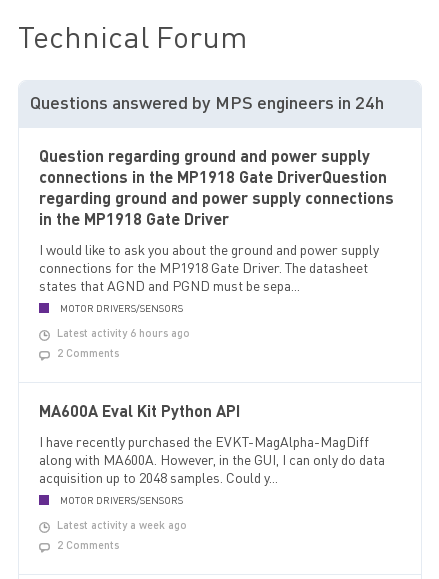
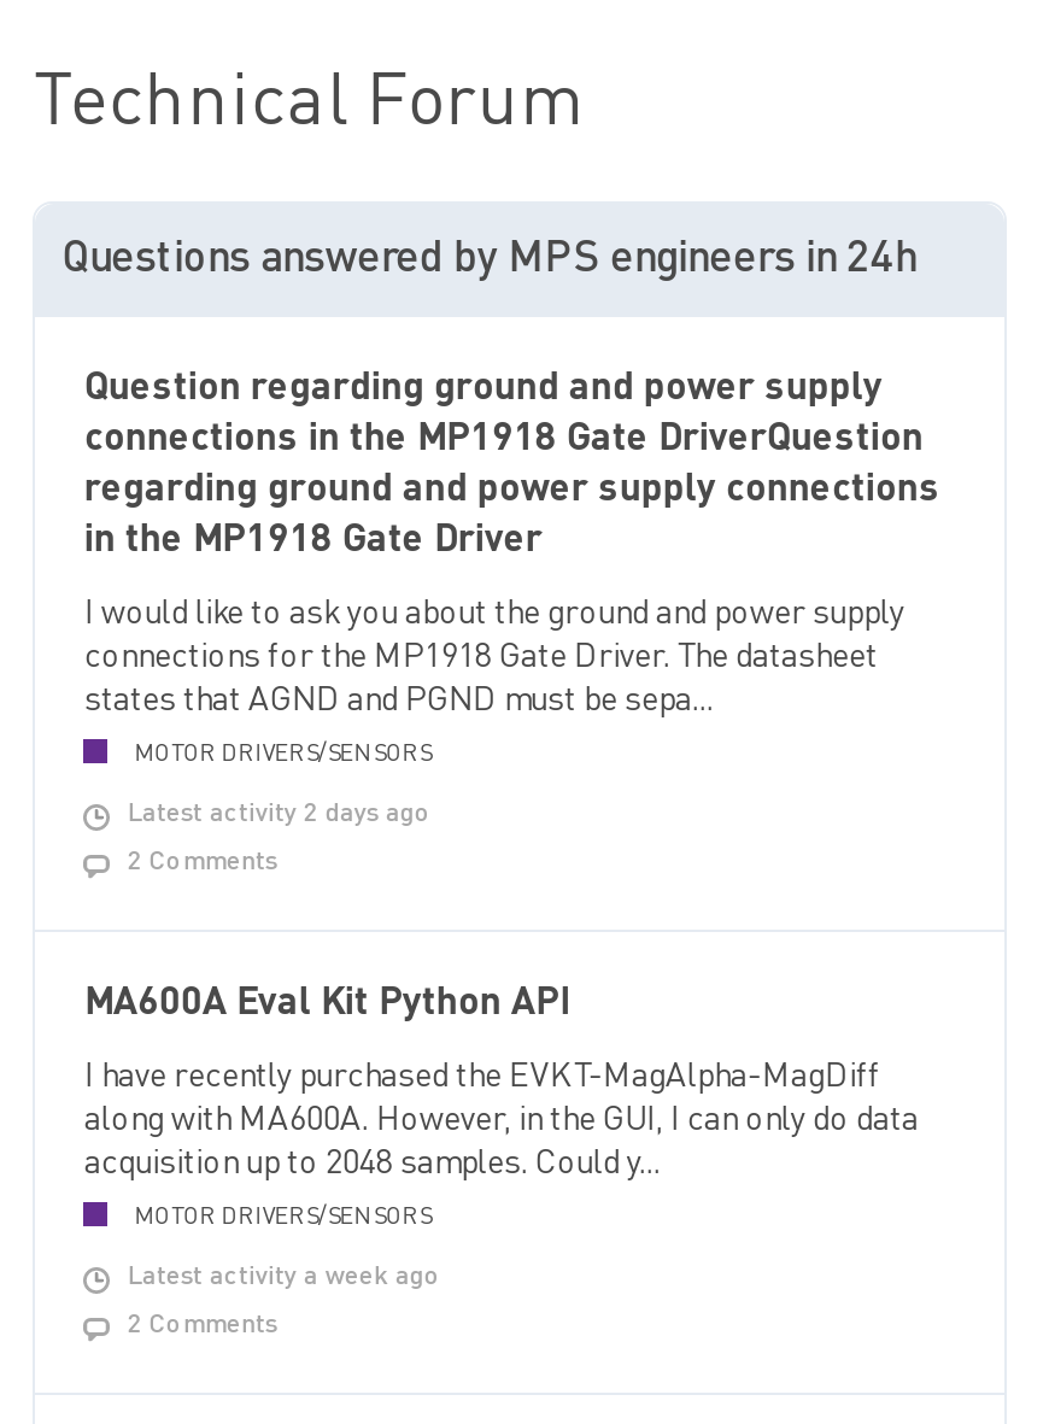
[57,329,190,340] Latest activity 6 hours ago -> [128,801,431,828] Latest activity 2 days ago

